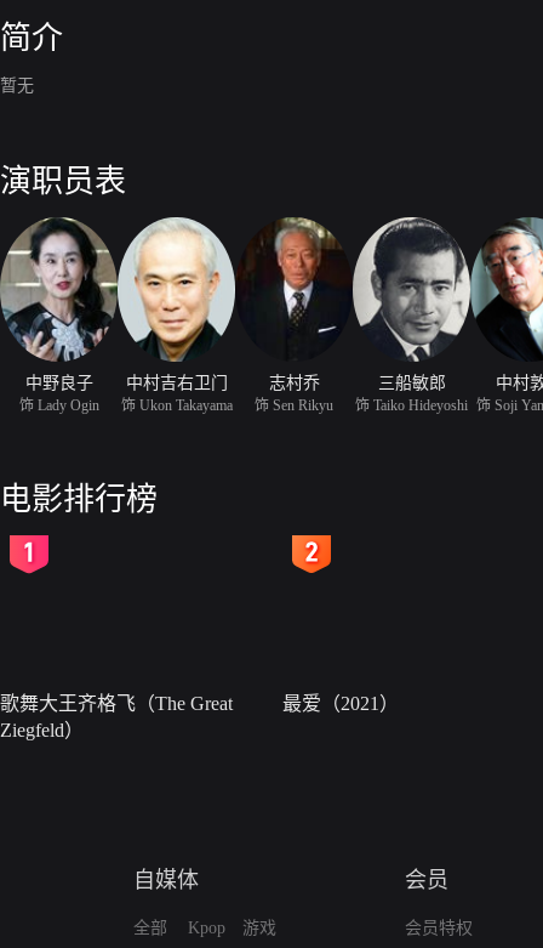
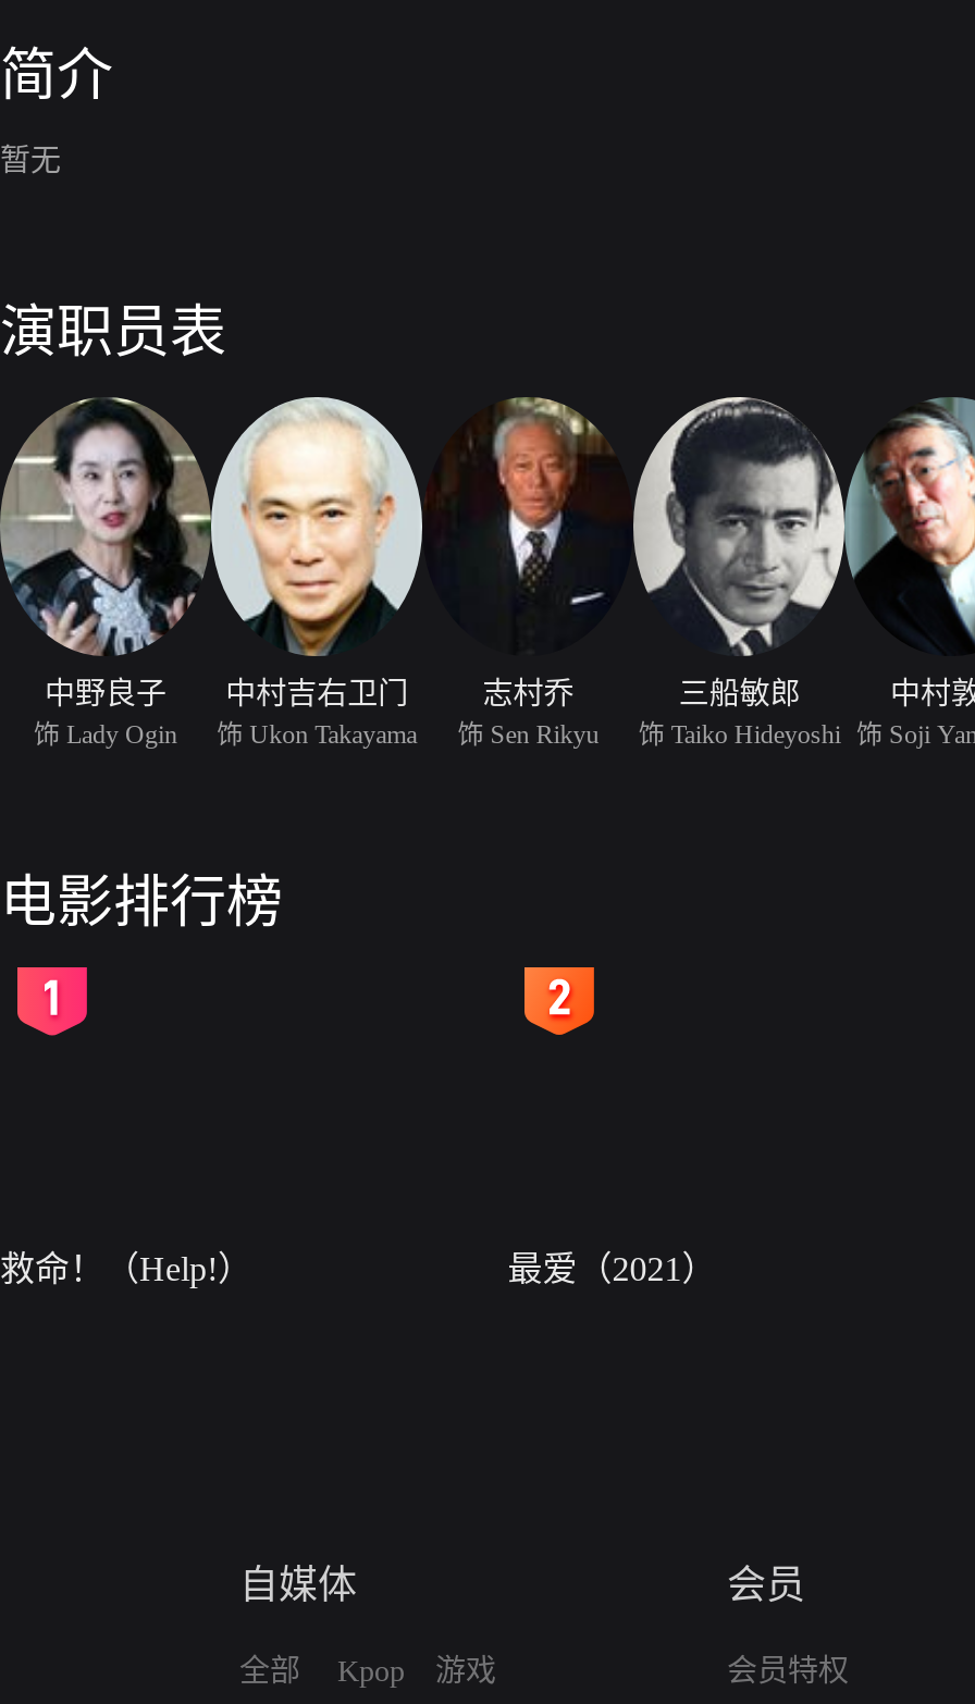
[0,693,233,741] 歌舞大王齐格飞（The Great | Ziegfeld） -> [0,1250,252,1287] 救命！（Help!）

